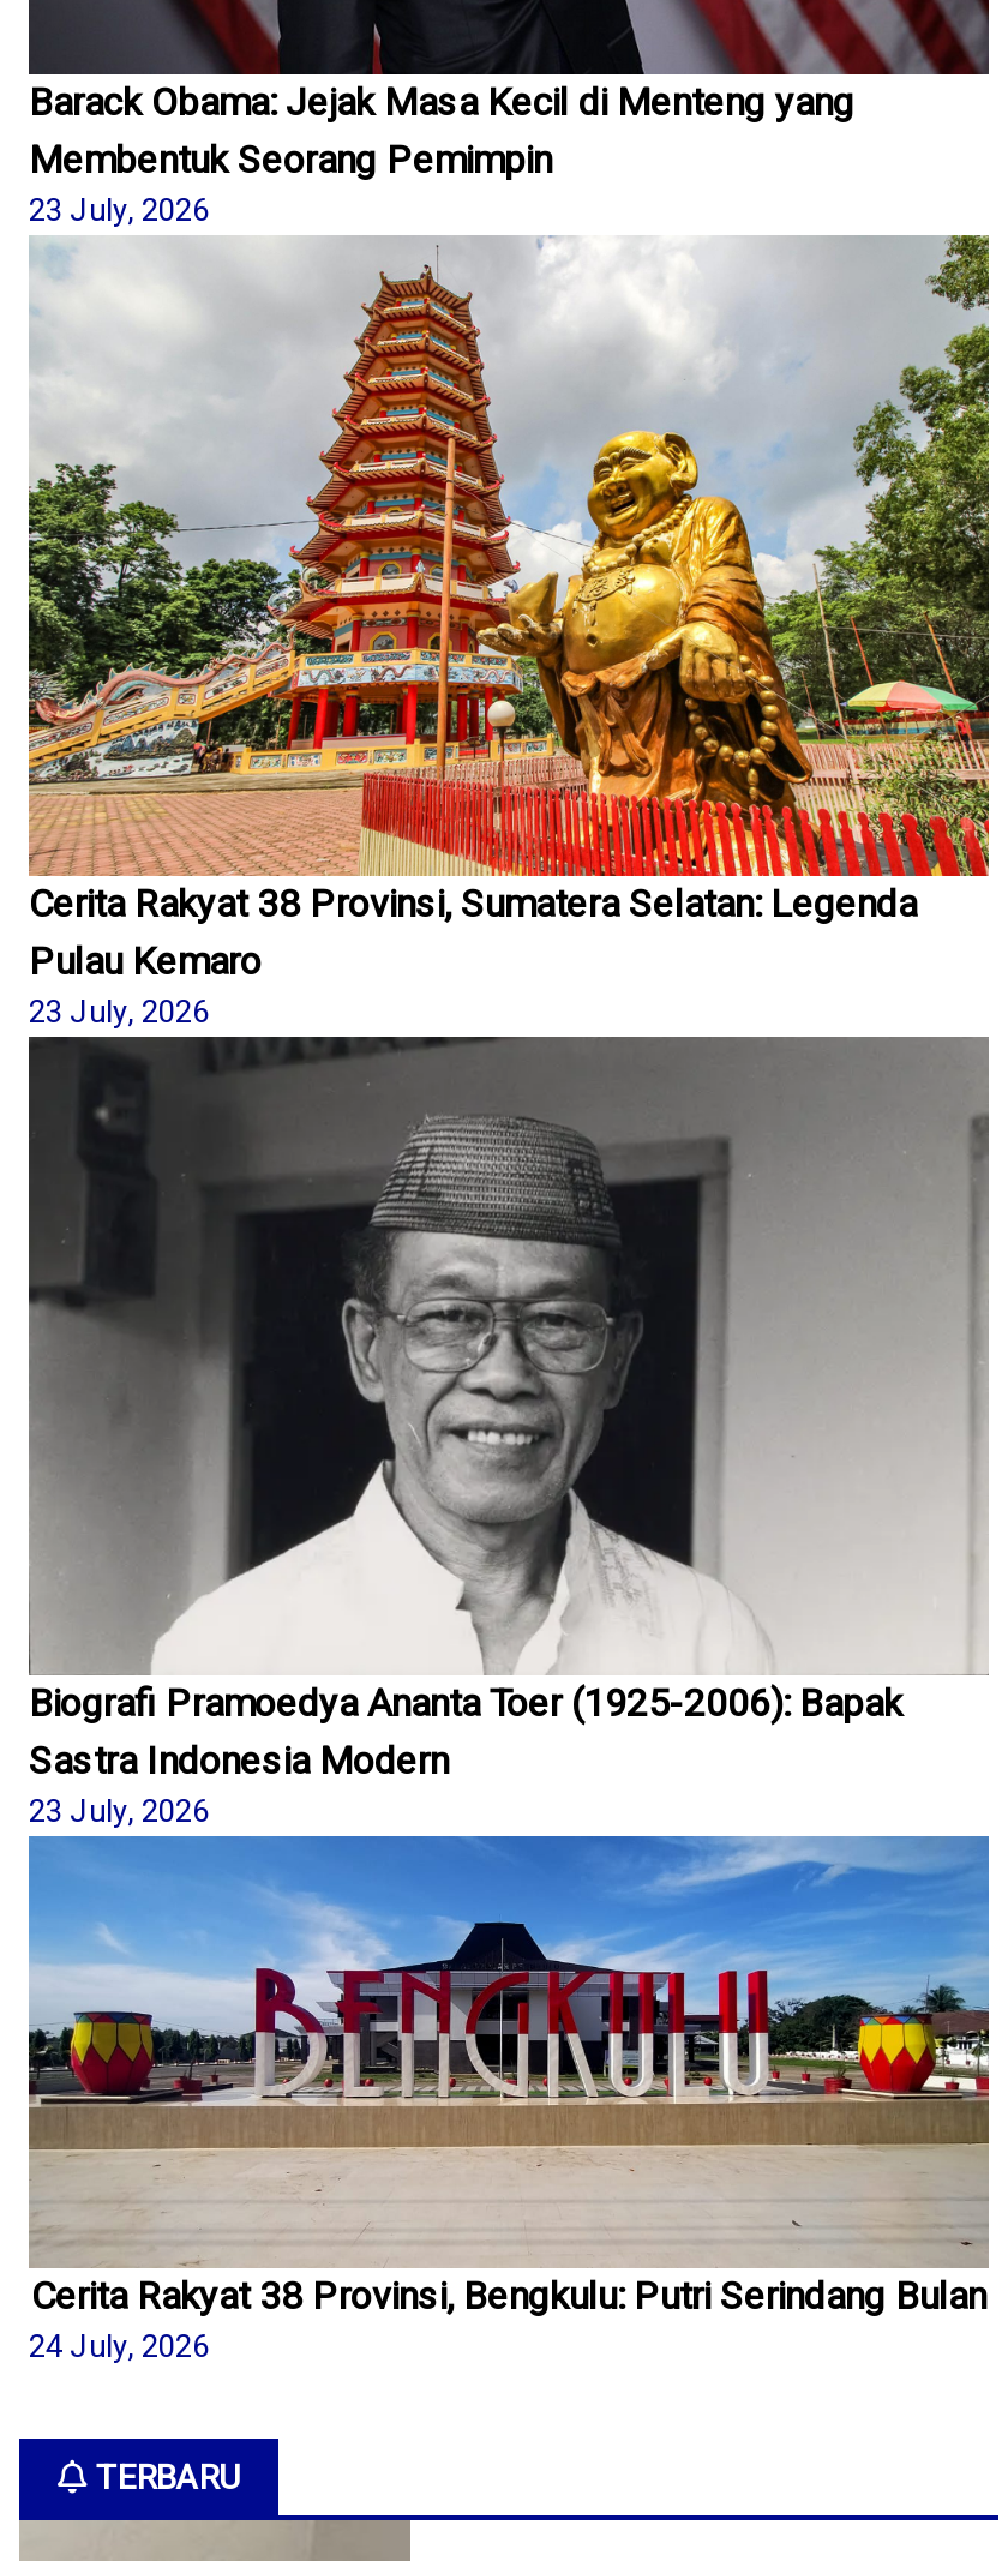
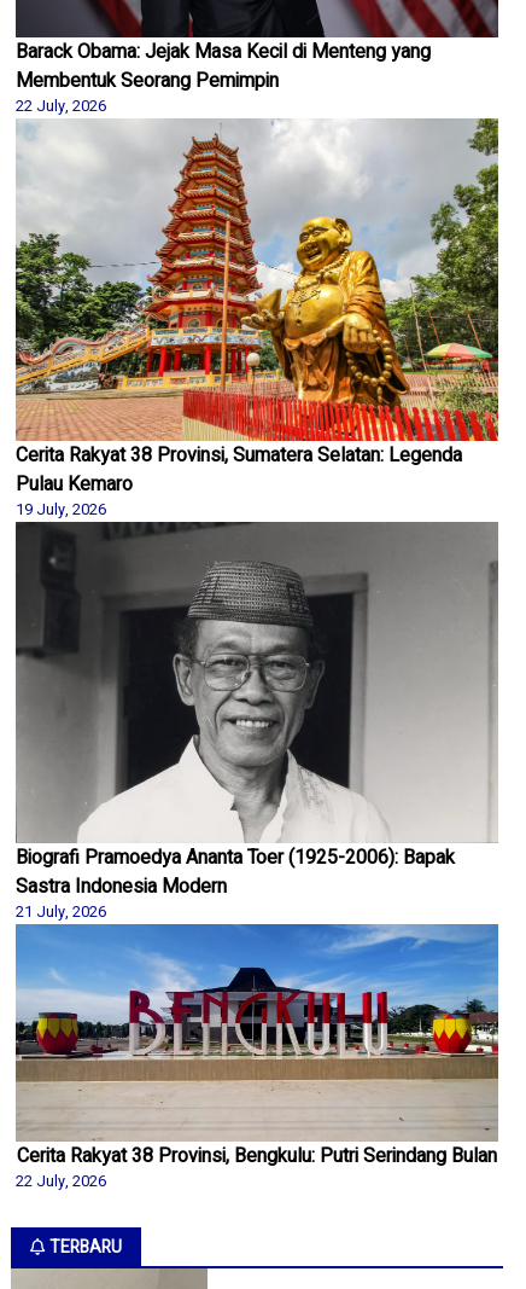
[29,189,209,233] 23 July, 2026 -> [16,95,106,117] 22 July, 2026
[29,991,209,1034] 23 July, 2026 -> [16,499,106,520] 19 July, 2026
[29,1791,209,1834] 23 July, 2026 -> [16,901,106,923] 21 July, 2026
[29,2327,209,2370] 24 July, 2026 -> [16,1171,106,1193] 22 July, 2026

